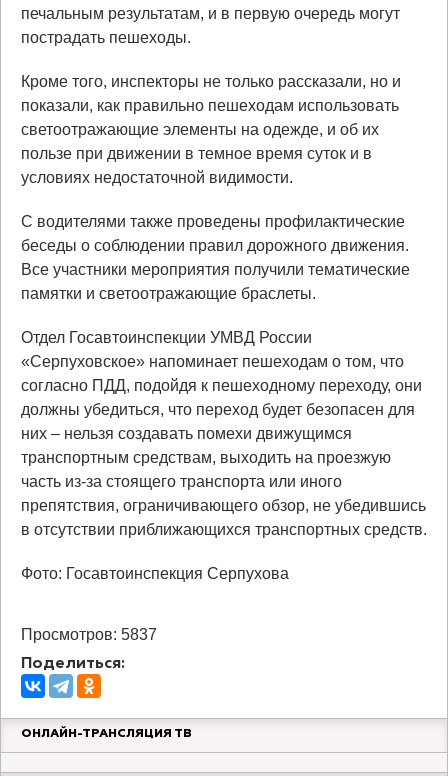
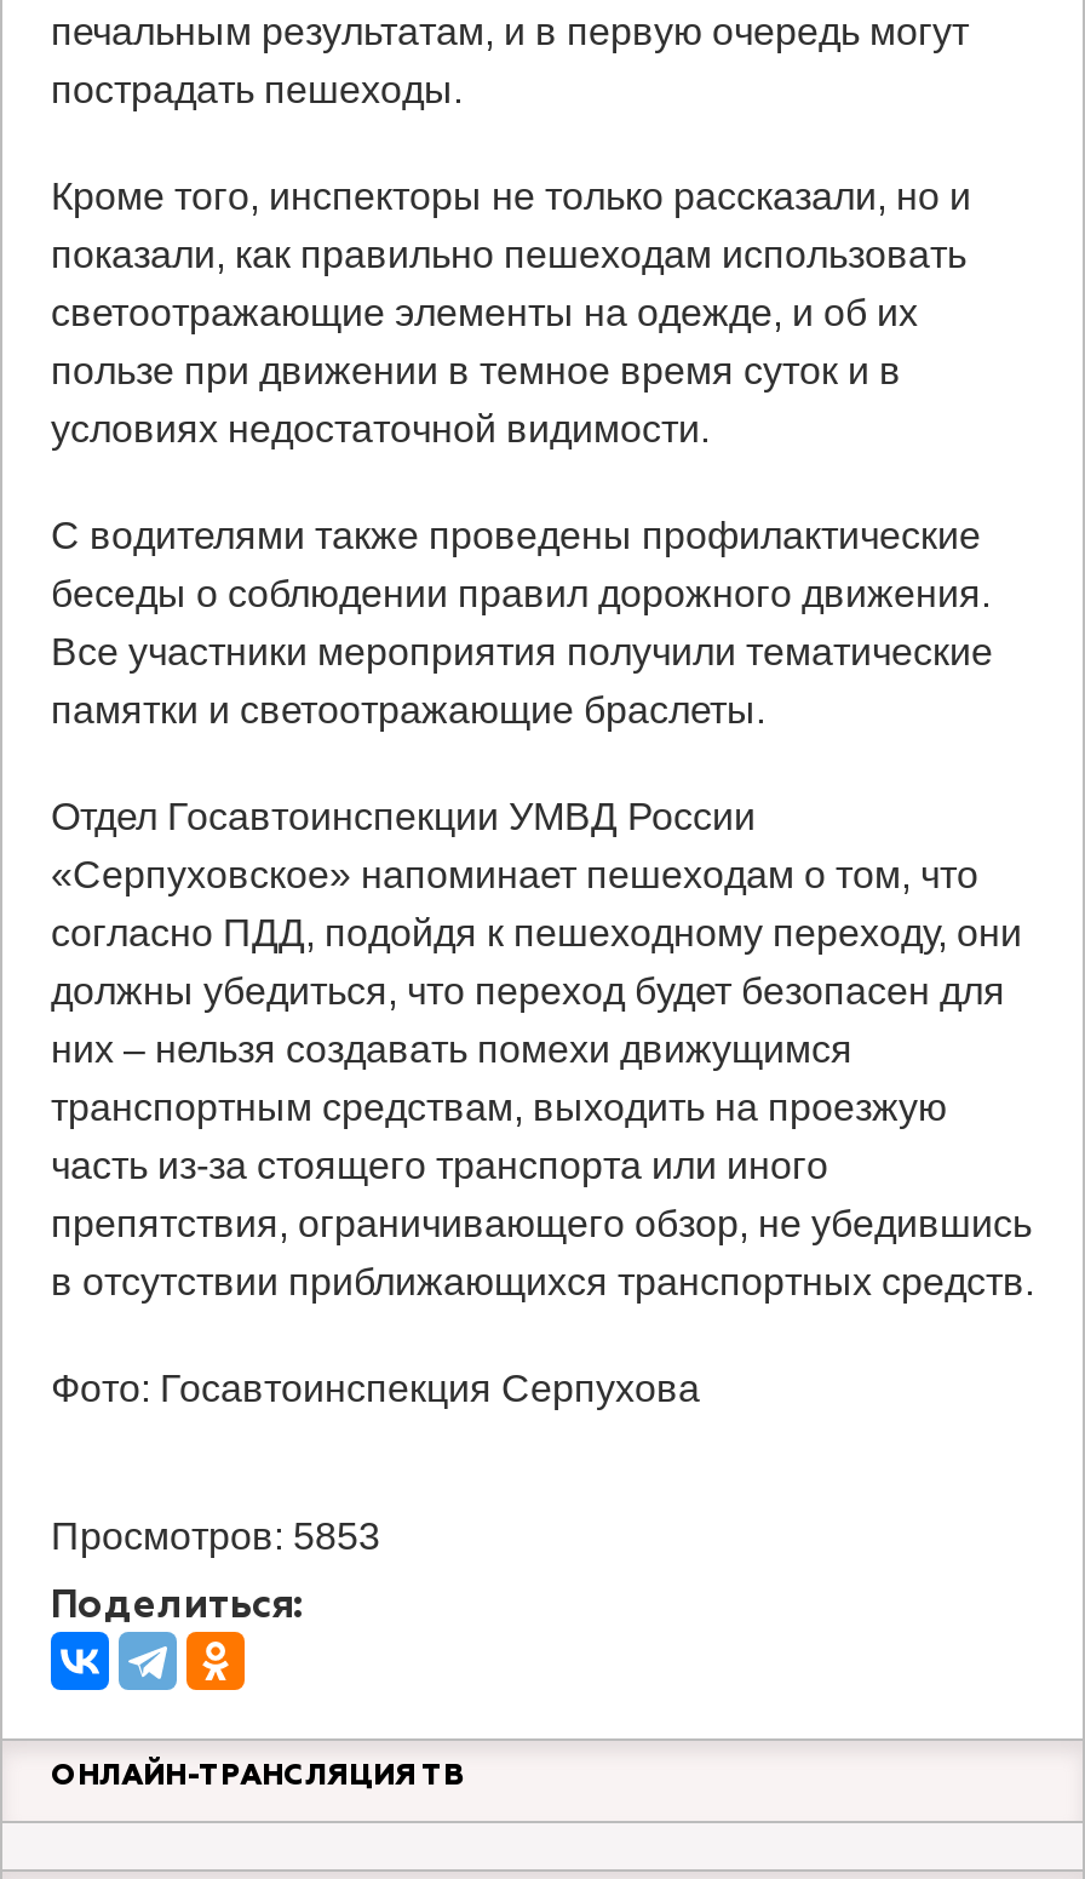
[21,626,157,643] Просмотров: 5837 -> [51,1516,380,1557] Просмотров: 5853

